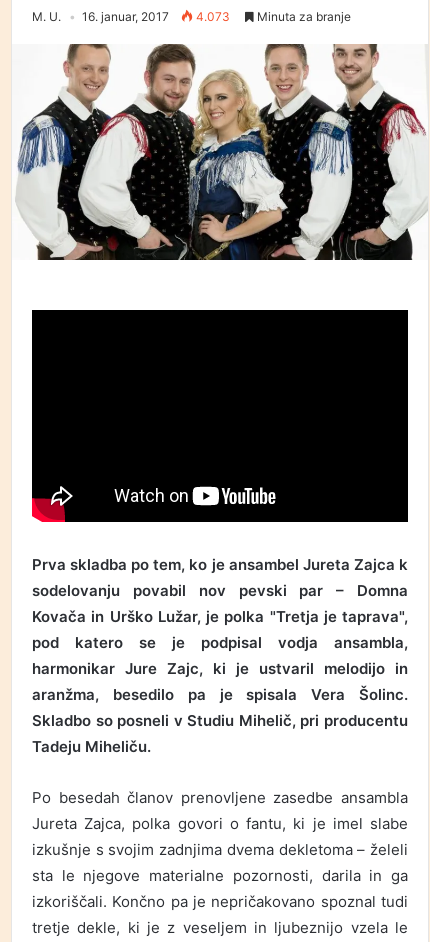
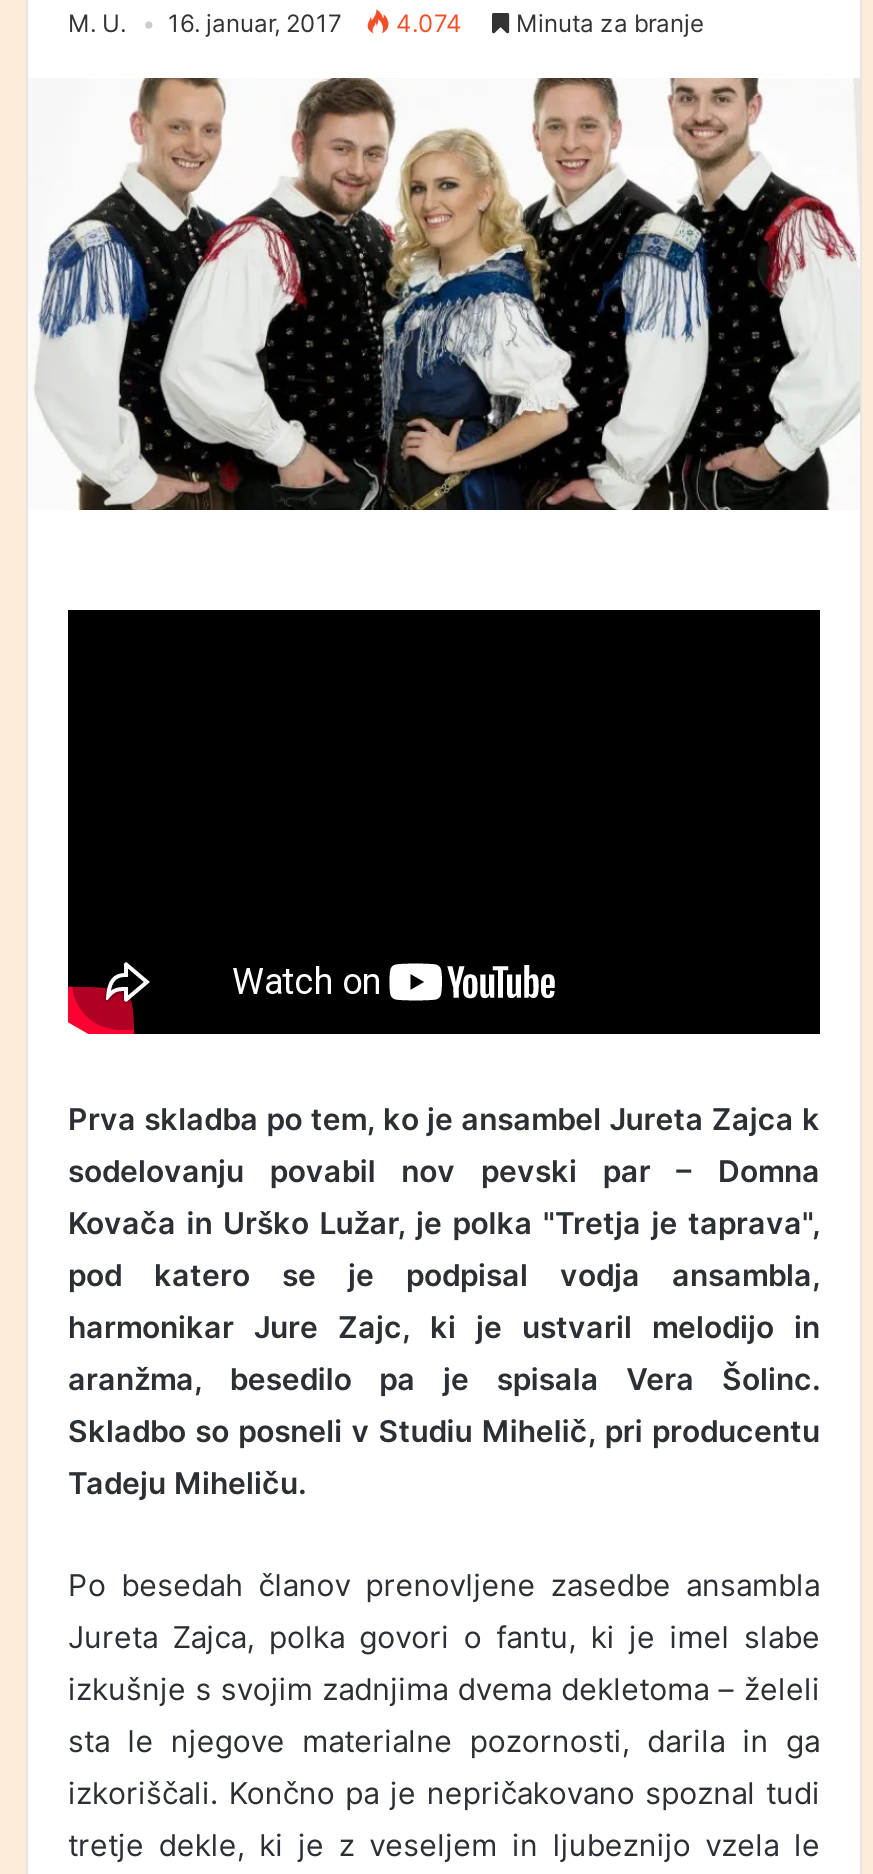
[32,9,351,24] M. U. 16. januar, 2017 4.073 Minuta za branje -> [68,9,704,39] M. U. 16. januar, 2017 4.074 Minuta za branje

